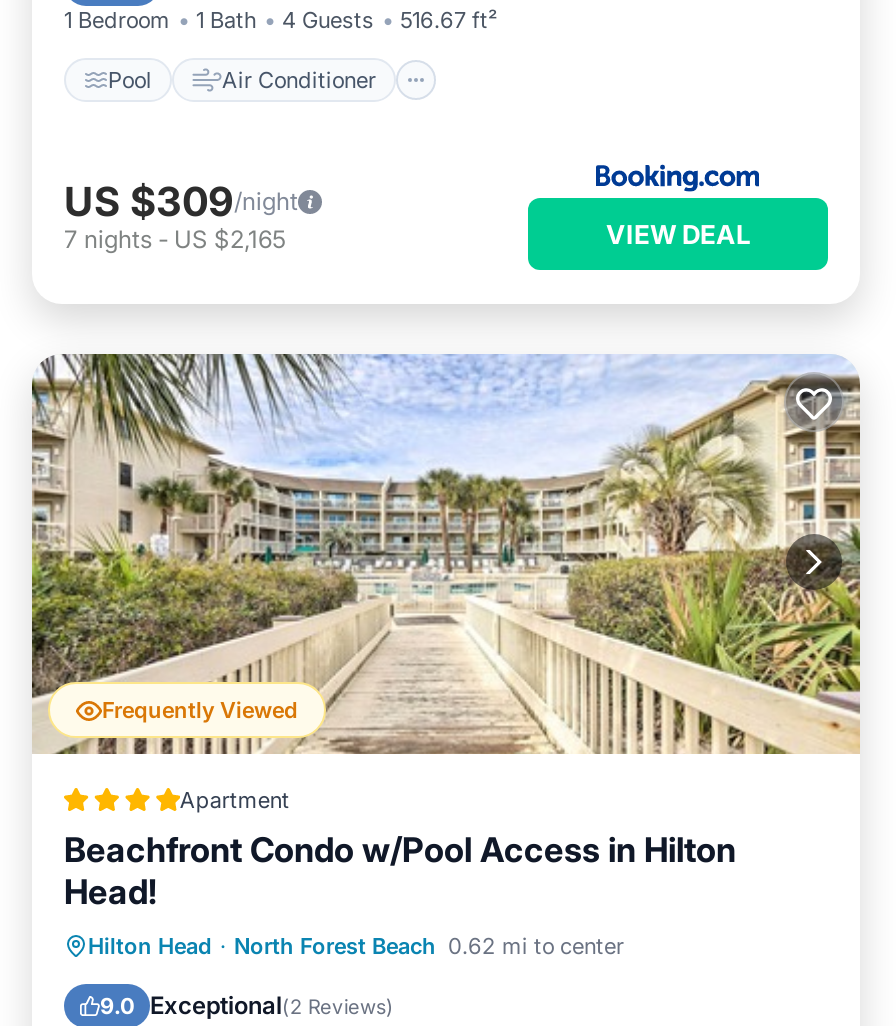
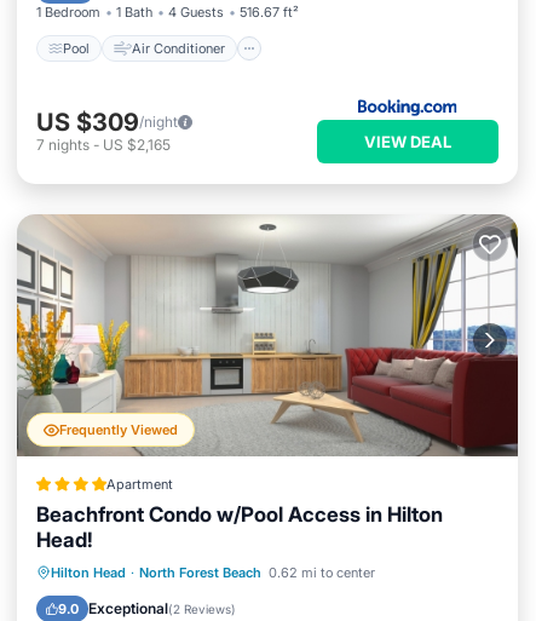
[30,354,862,754] [image] -> [16,213,519,458] [image]

